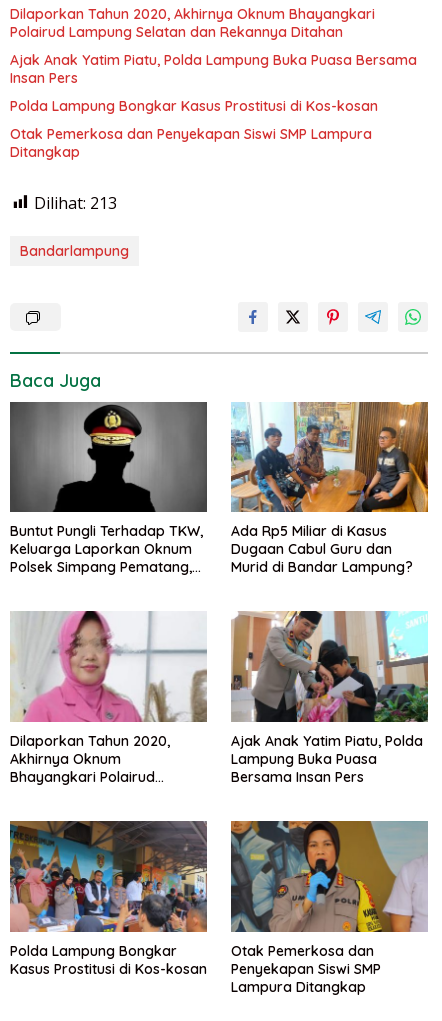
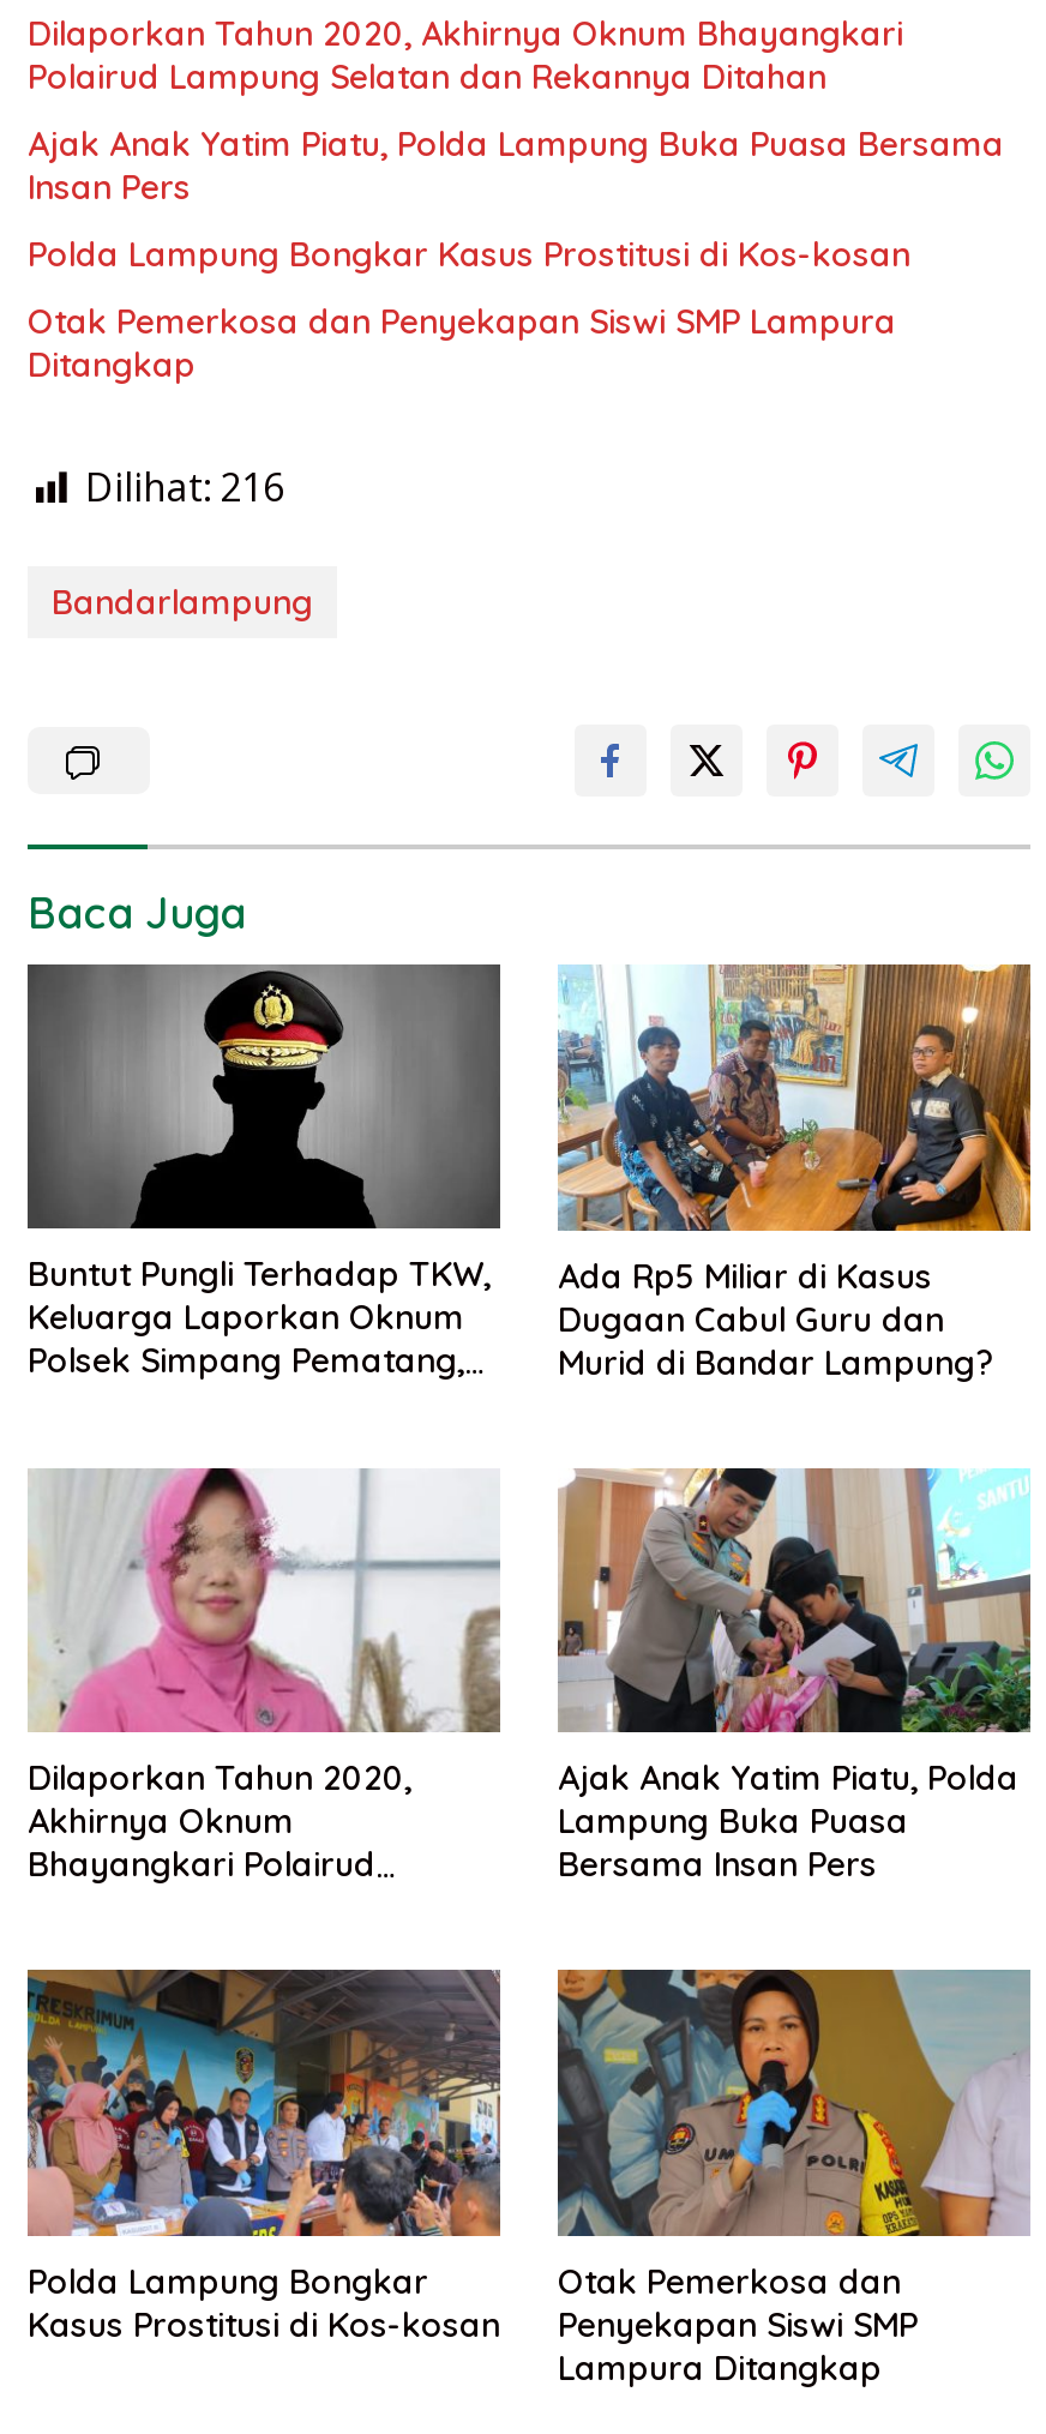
[34,192,117,214] Dilihat: 213 -> [85,460,284,513] Dilihat: 216

